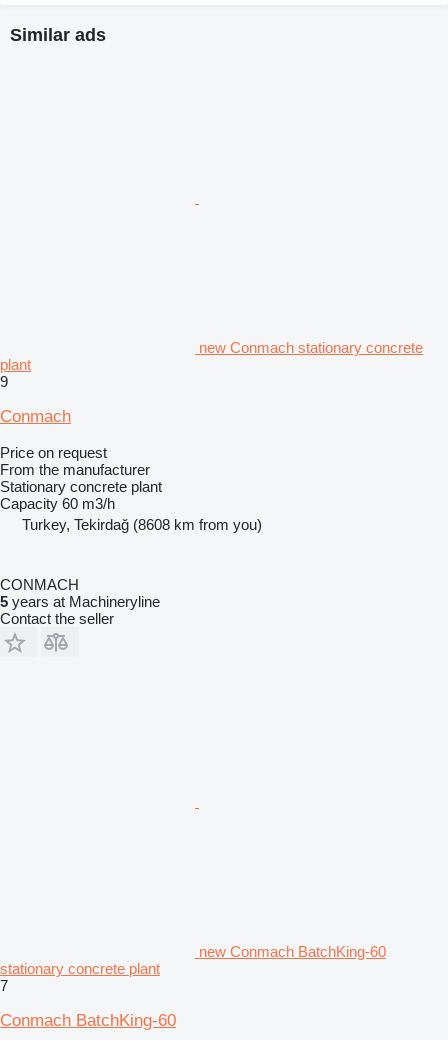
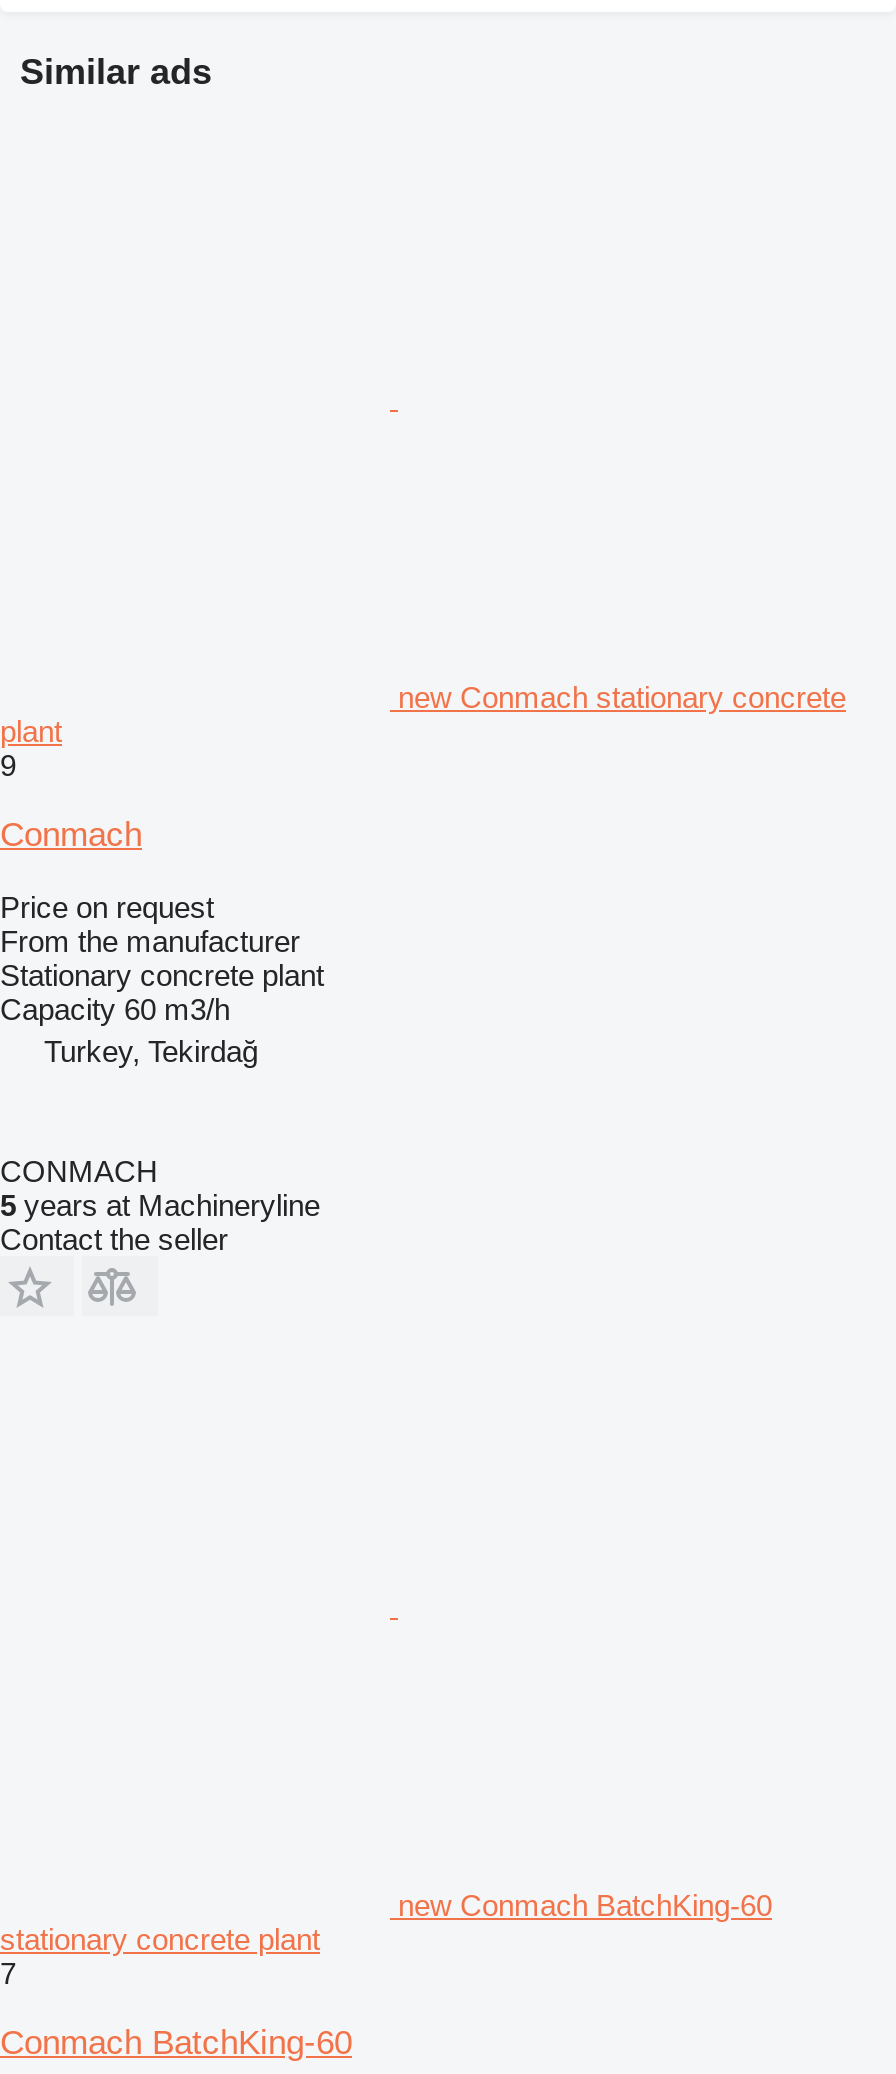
[22,516,262,533] Turkey, Tekirdağ (8608 km from you) -> [44,1034,258,1068] Turkey, Tekirdağ

